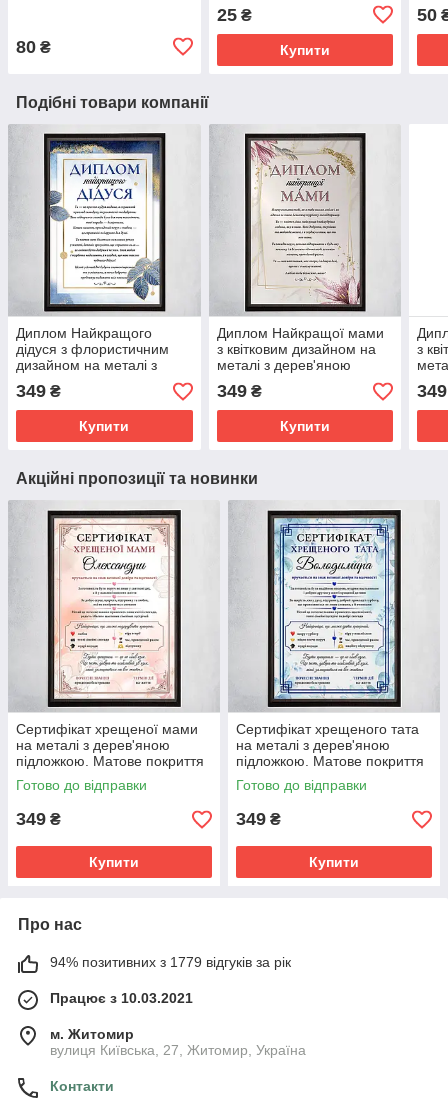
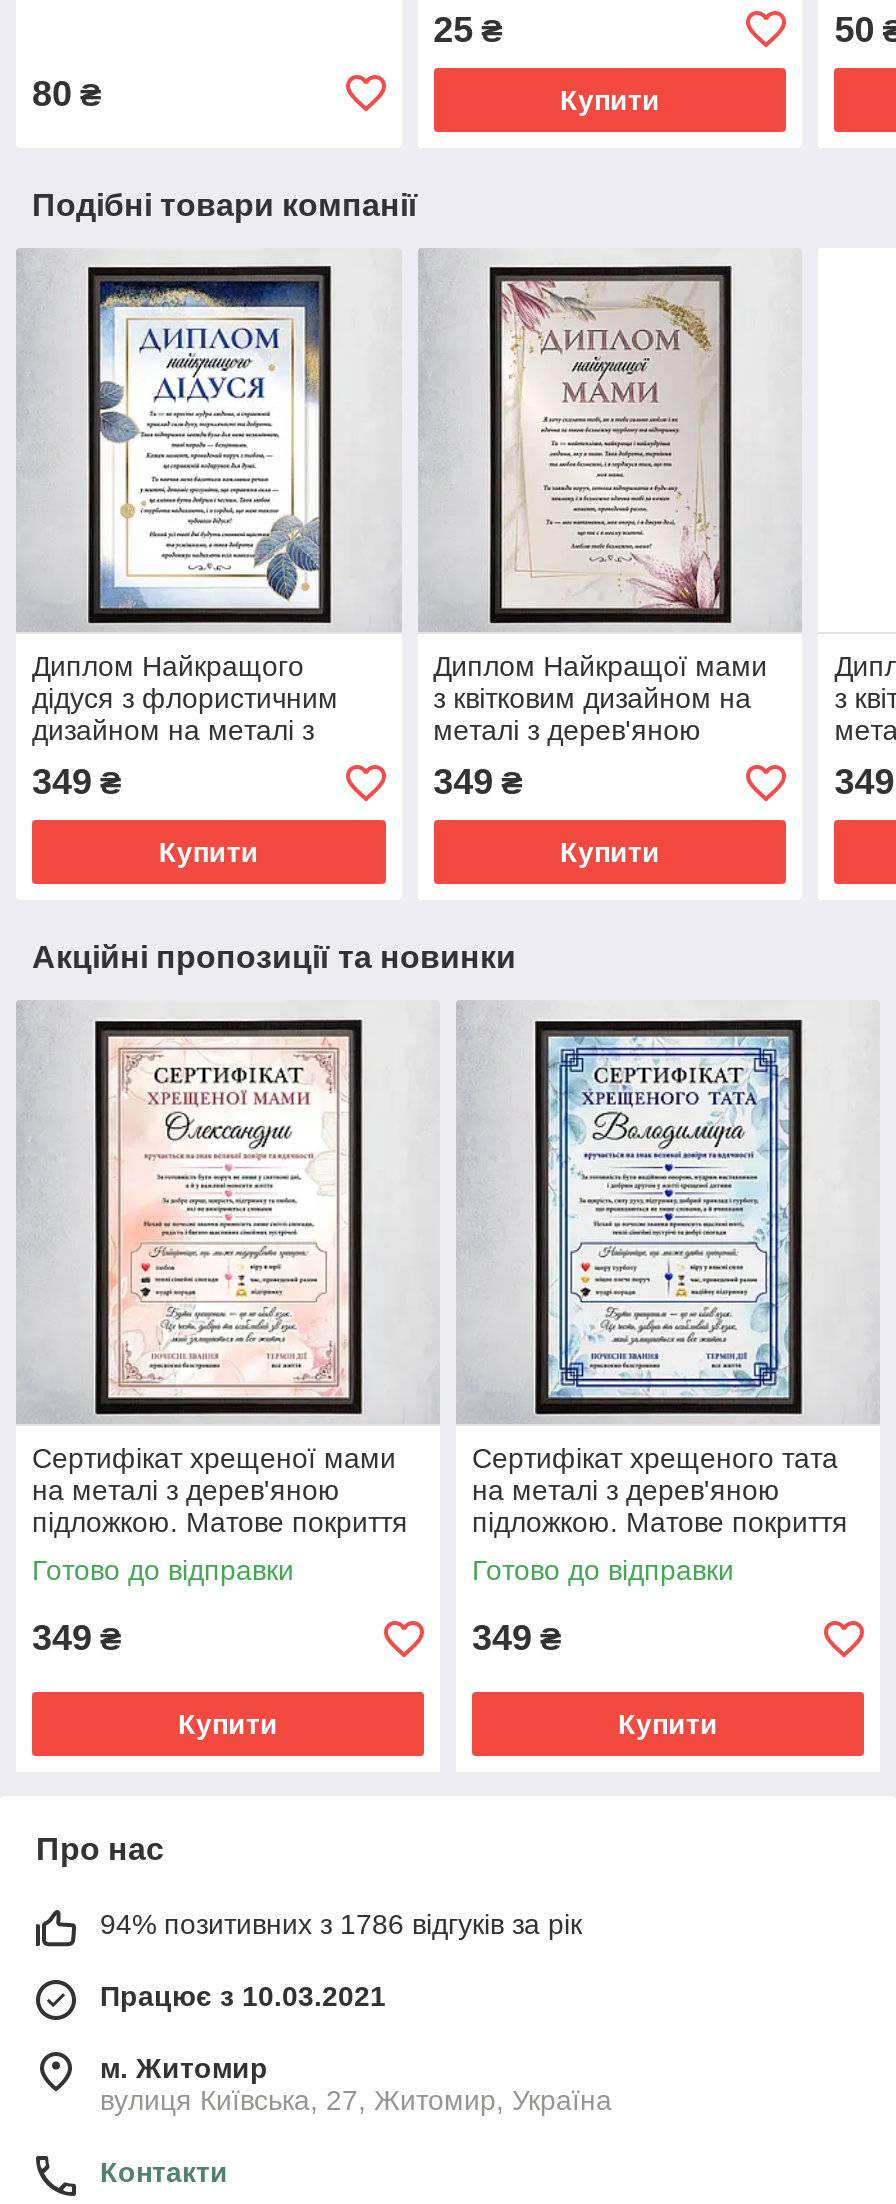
[50,954,291,970] 94% позитивних з 1779 відгуків за рік -> [100,1909,582,1941] 94% позитивних з 1786 відгуків за рік

